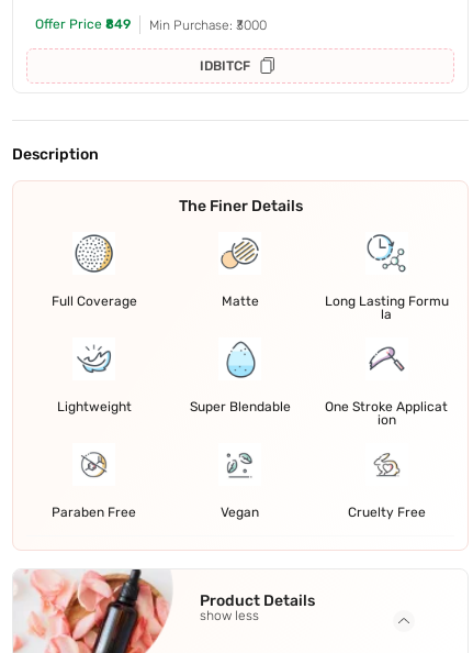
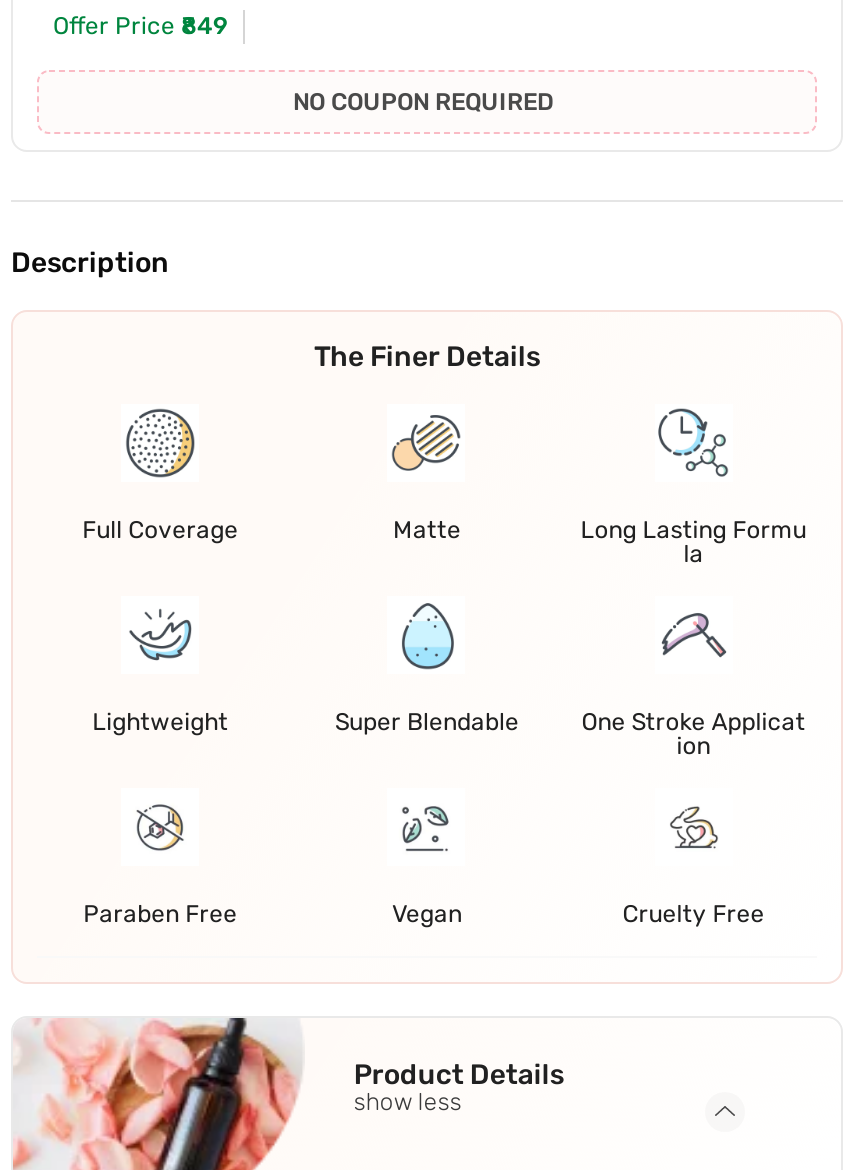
[149,17,267,74] Min Purchase: ₹3000 | IDBITCF -> [293,89,553,117] NO COUPON REQUIRED

